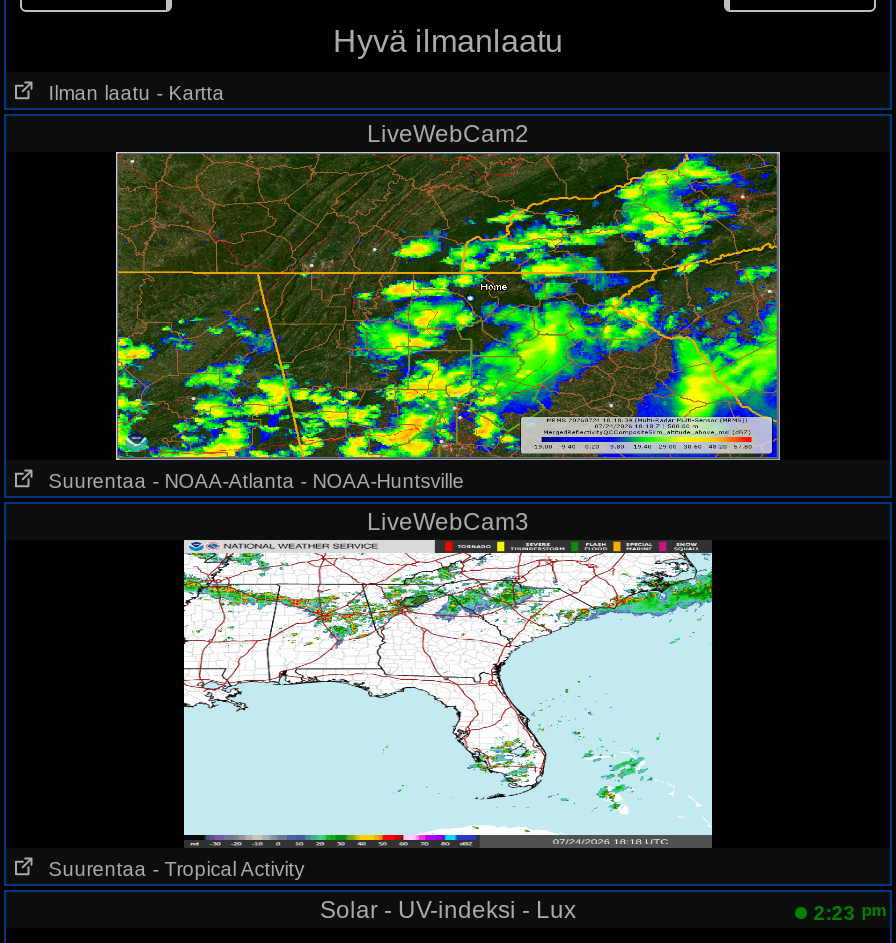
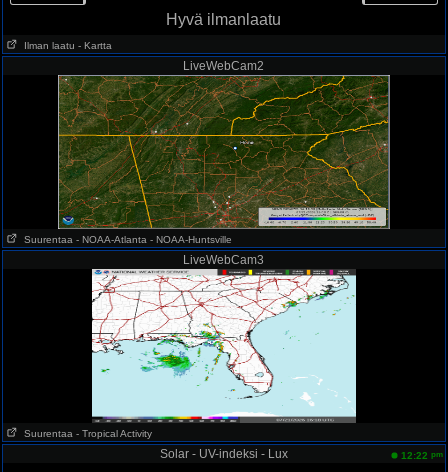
[116,152,778,460] [image] -> [58,75,388,229] [image]
[182,550,714,810] [image] -> [91,274,357,403] [image]
[808,900,886,924] 2:23 pm -> [398,449,443,461] 12:22 pm

